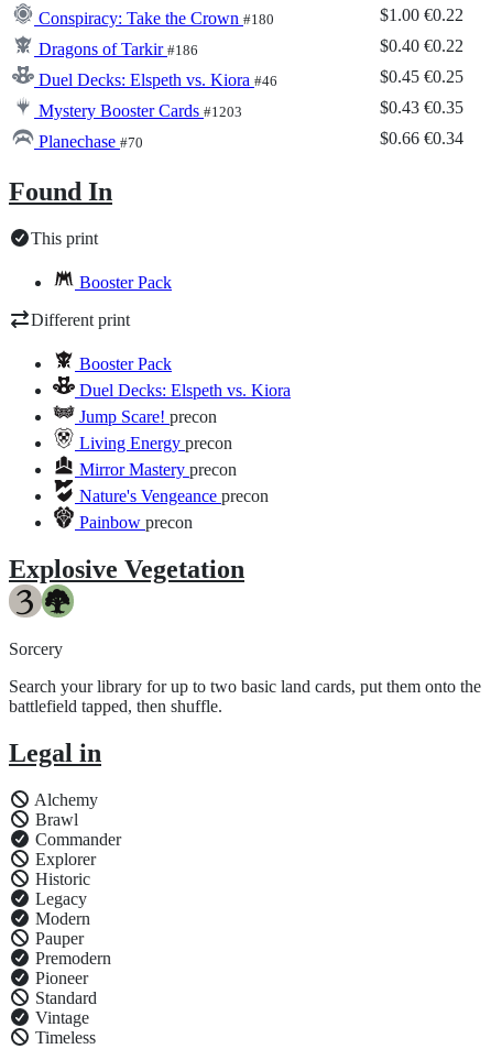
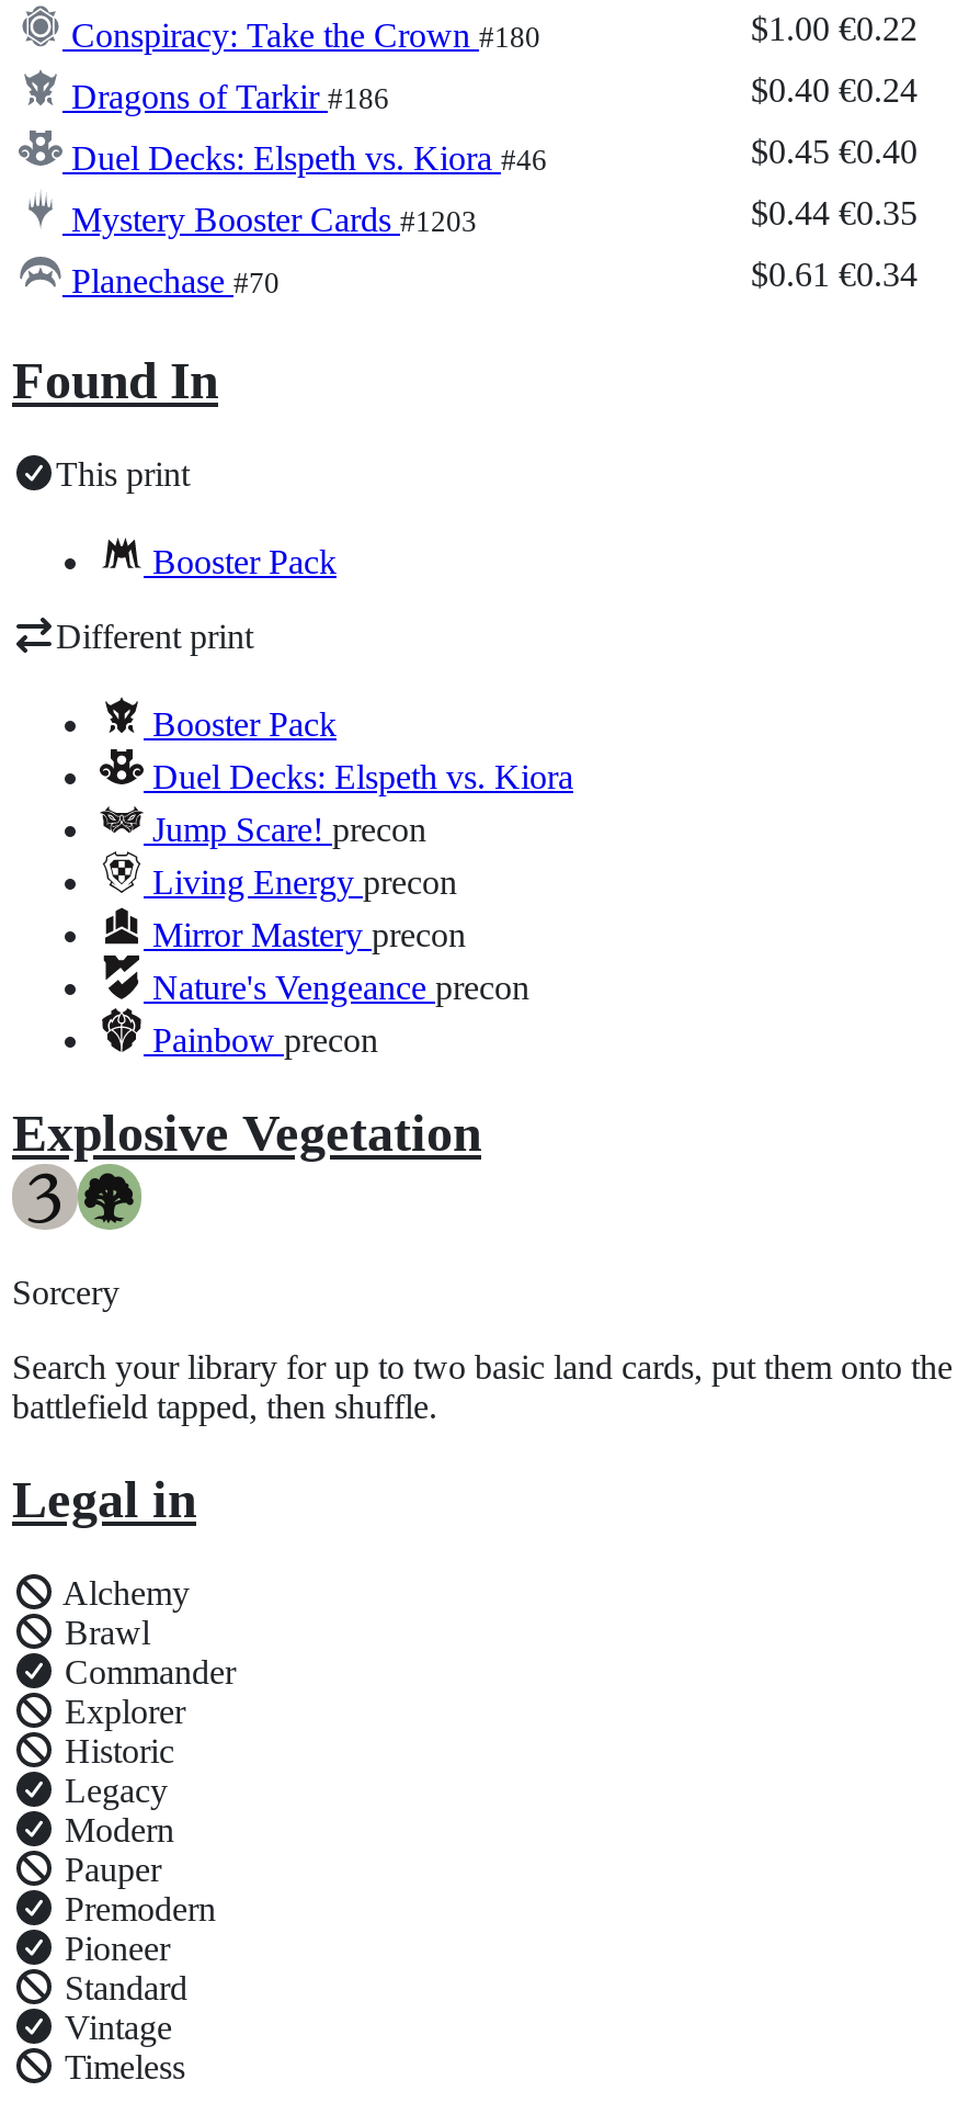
[380,36,463,55] $0.40 €0.22 -> [751,71,917,108] $0.40 €0.24
[380,67,463,86] $0.45 €0.25 -> [751,133,917,170] $0.45 €0.40
[380,98,463,117] $0.43 €0.35 -> [751,194,917,231] $0.44 €0.35
[380,129,463,147] $0.66 €0.34 -> [751,255,917,293] $0.61 €0.34

